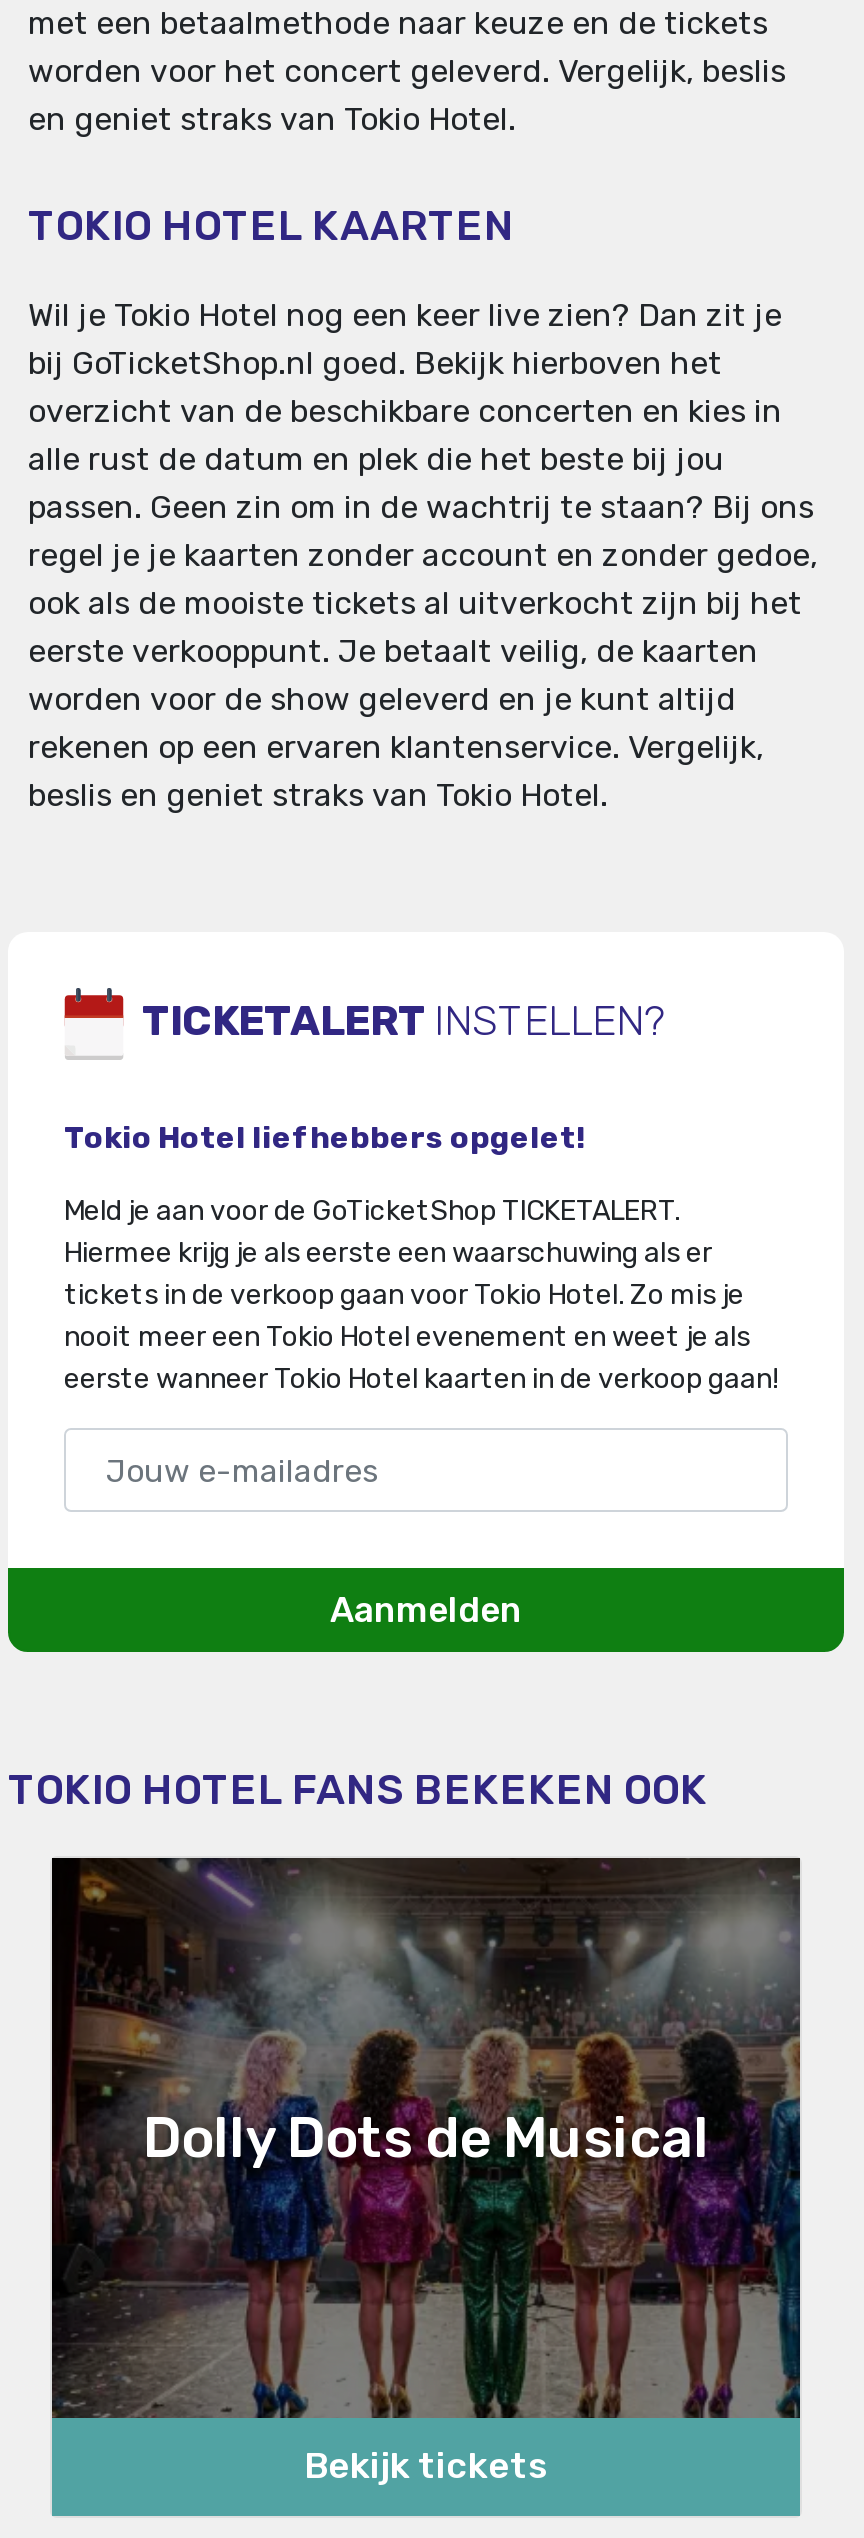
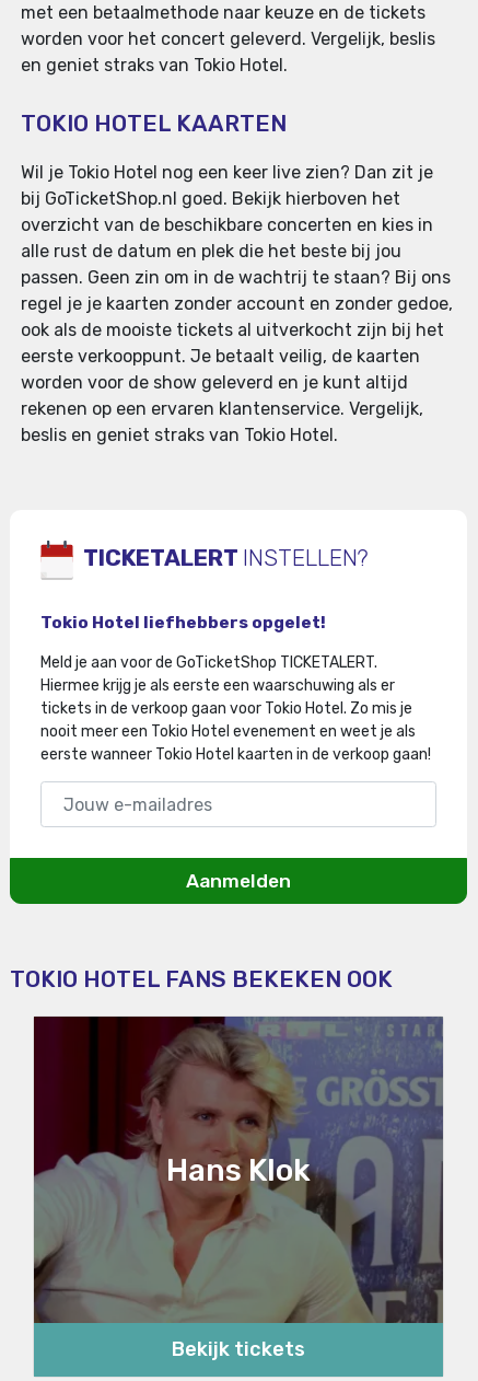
[52,1856,802,2420] [image] | Dolly Dots de Musical -> [34,1016,444,1323] [image] | Hans Klok

